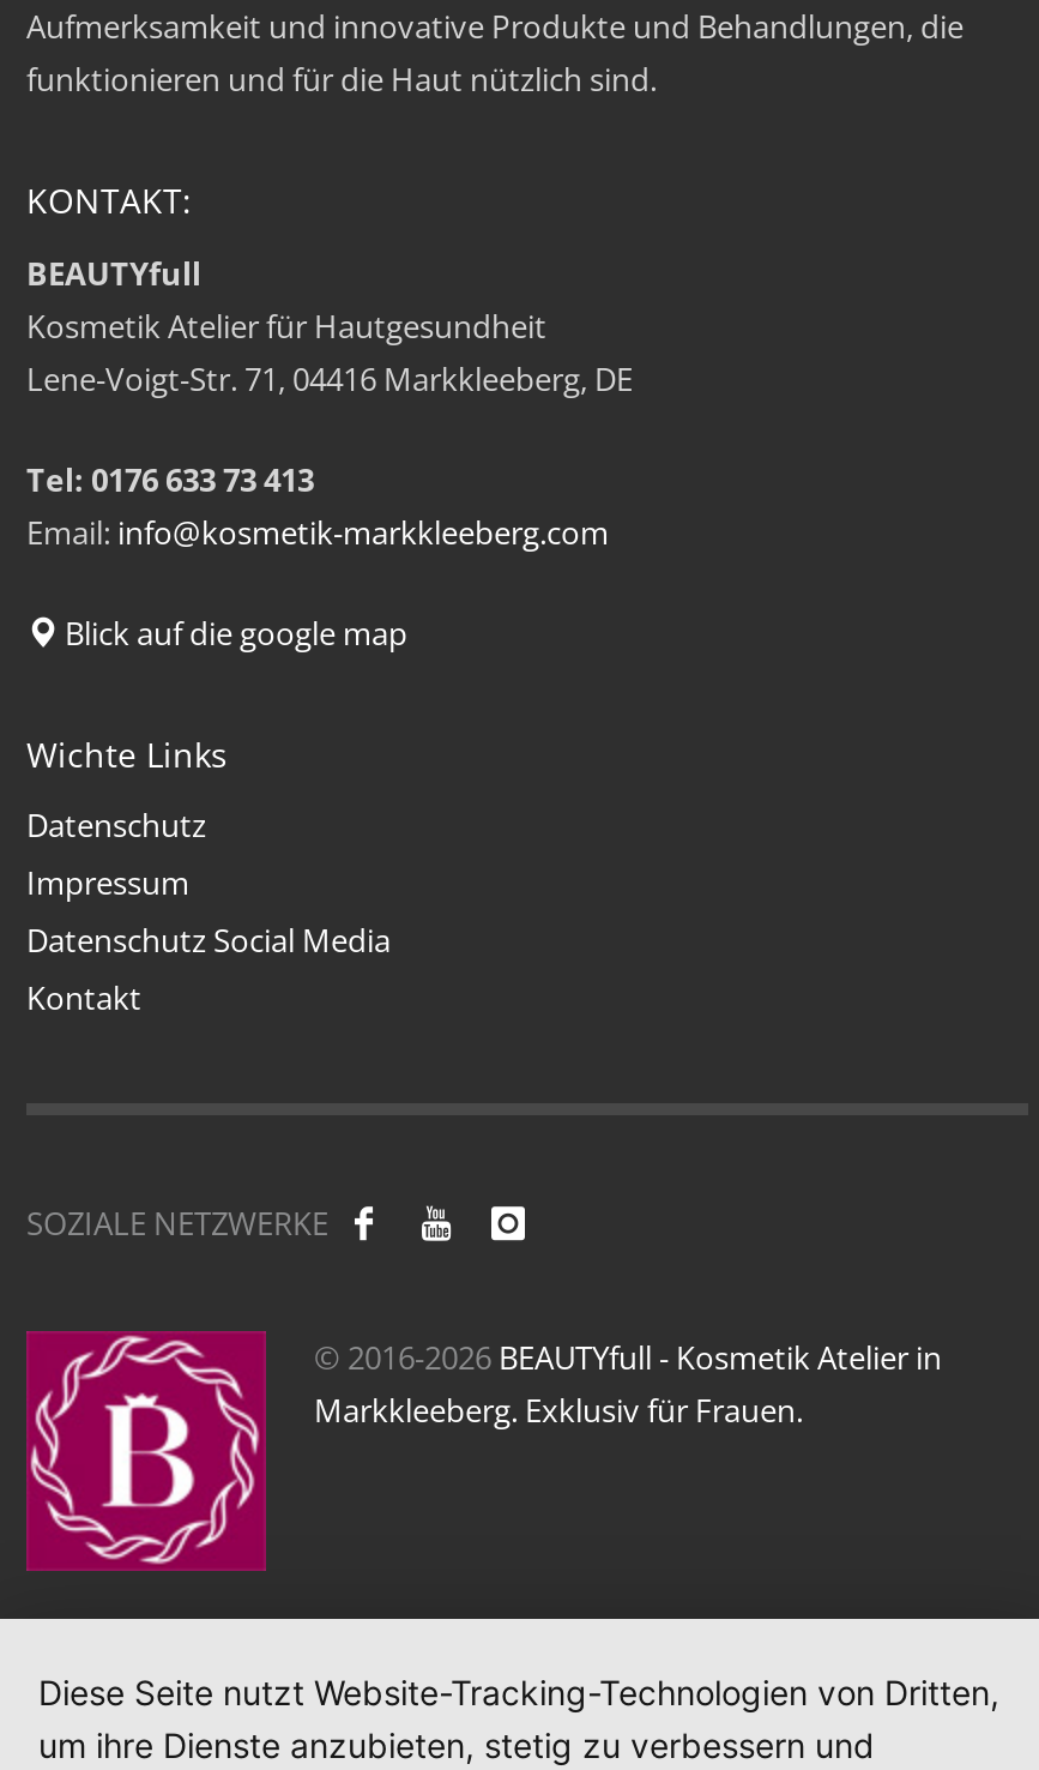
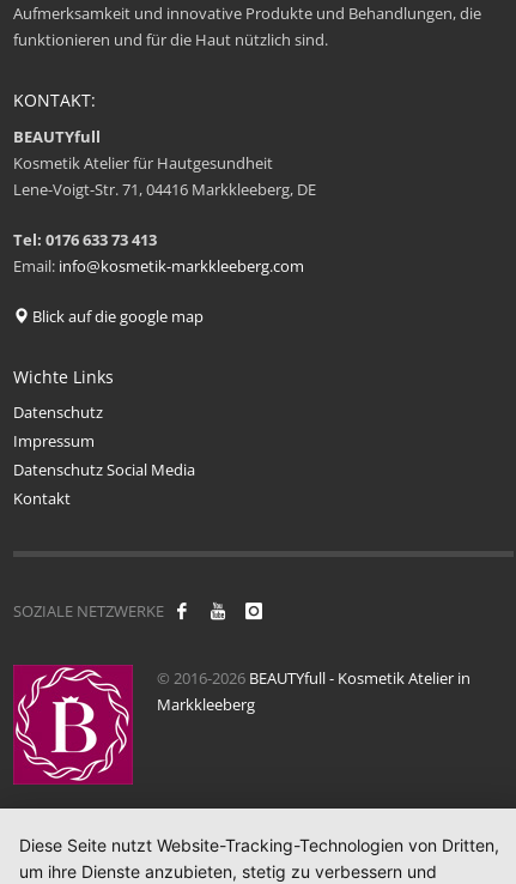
[314,1389,803,1433] Markkleeberg. Exklusiv für Frauen. -> [157,694,255,715] Markkleeberg

